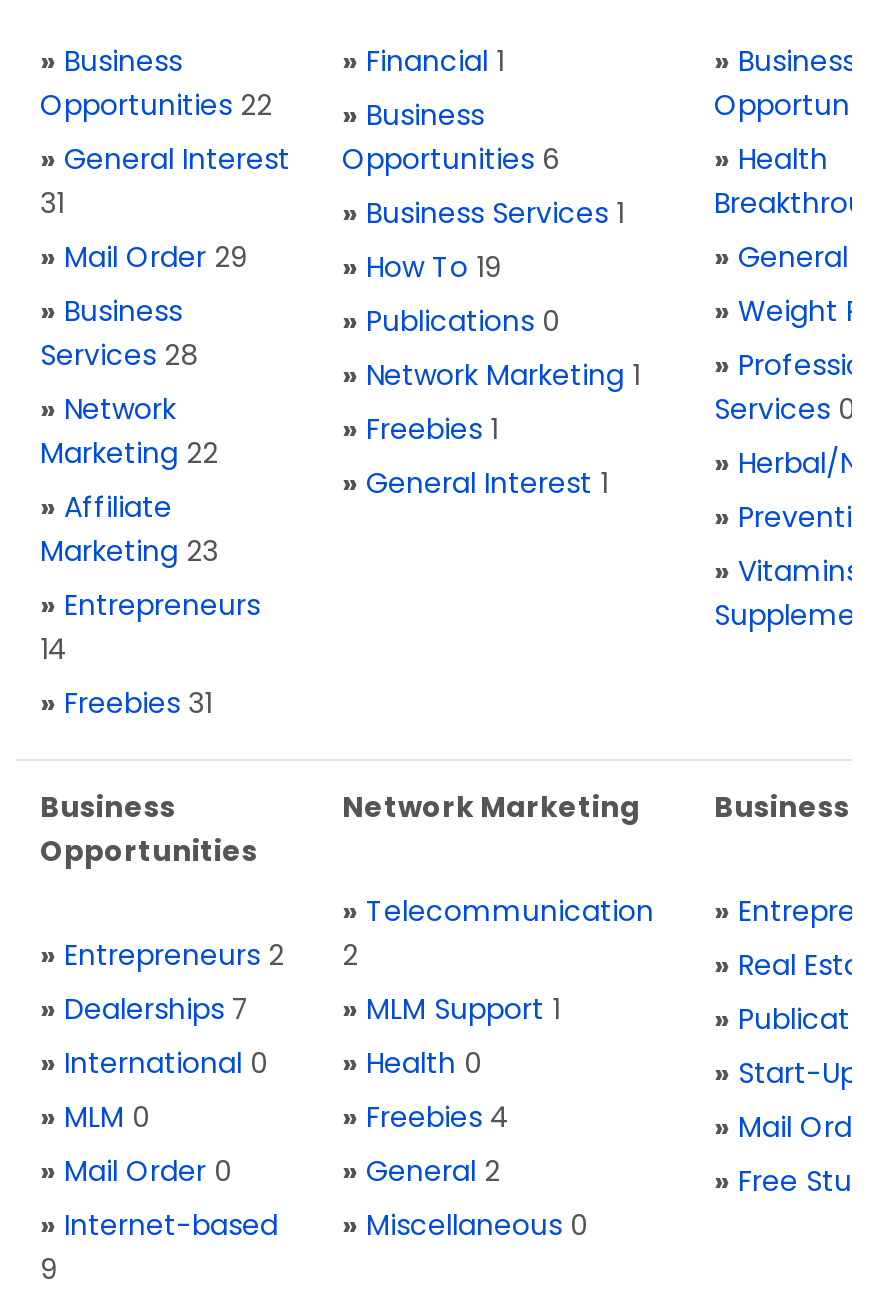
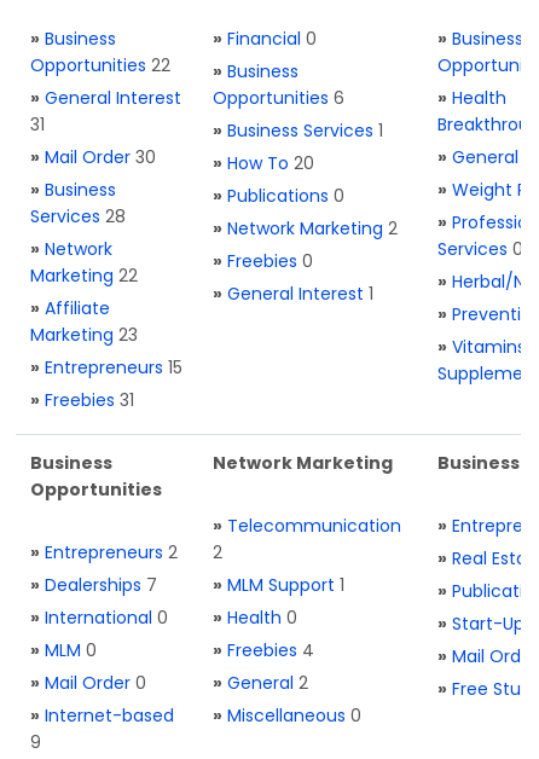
[342,41,504,81] » Financial 1 -> [213,27,317,51] » Financial 0
[40,237,248,277] » Mail Order 29 -> [30,145,156,169] » Mail Order 30
[342,247,502,287] » How To 19 -> [213,151,314,175] » How To 20
[342,355,640,395] » Network Marketing 1 -> [213,216,398,241] » Network Marketing 2
[342,409,498,449] » Freebies 1 -> [213,249,313,273] » Freebies 0
[40,585,260,669] » Entrepreneurs | 14 -> [30,355,182,379] » Entrepreneurs 15

